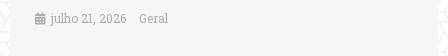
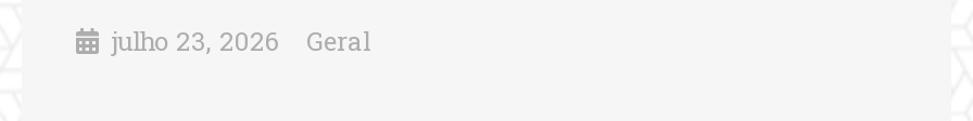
[48,10,168,26] julho 21, 2026 Geral -> [104,21,369,56] julho 23, 2026 Geral

